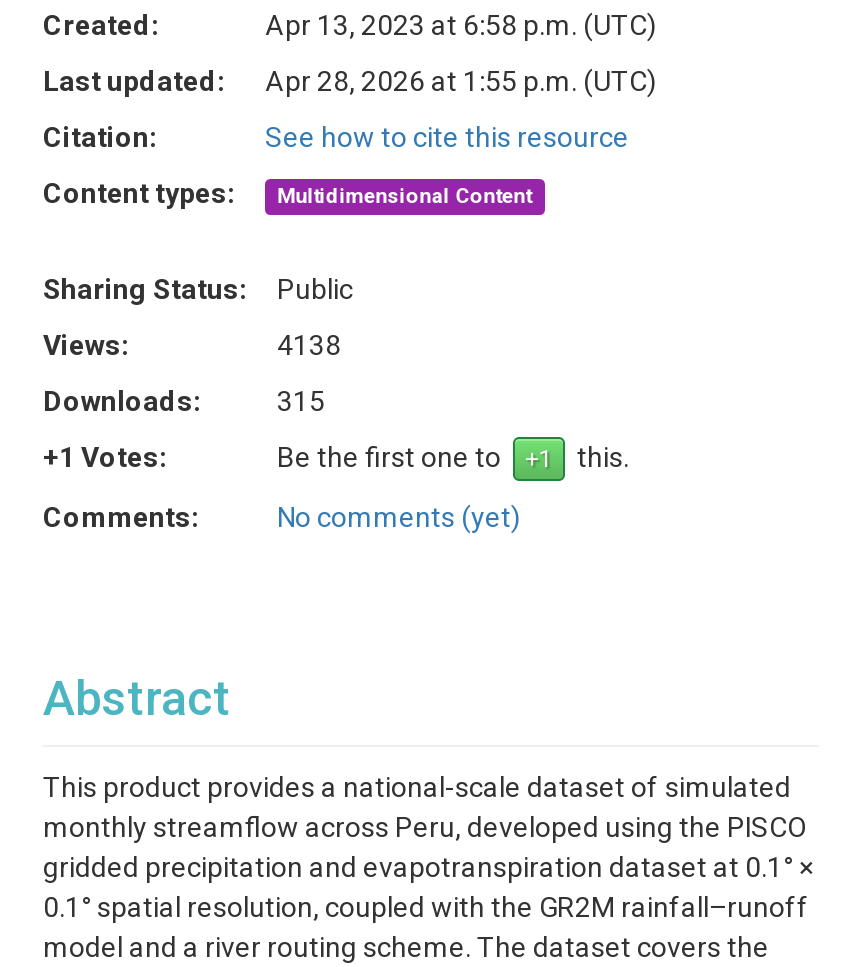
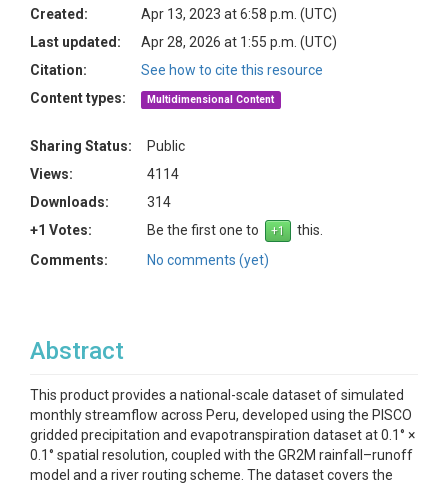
[277,329,341,361] 4138 -> [147,166,179,182] 4114
[277,385,325,417] 315 -> [147,194,171,210] 314

